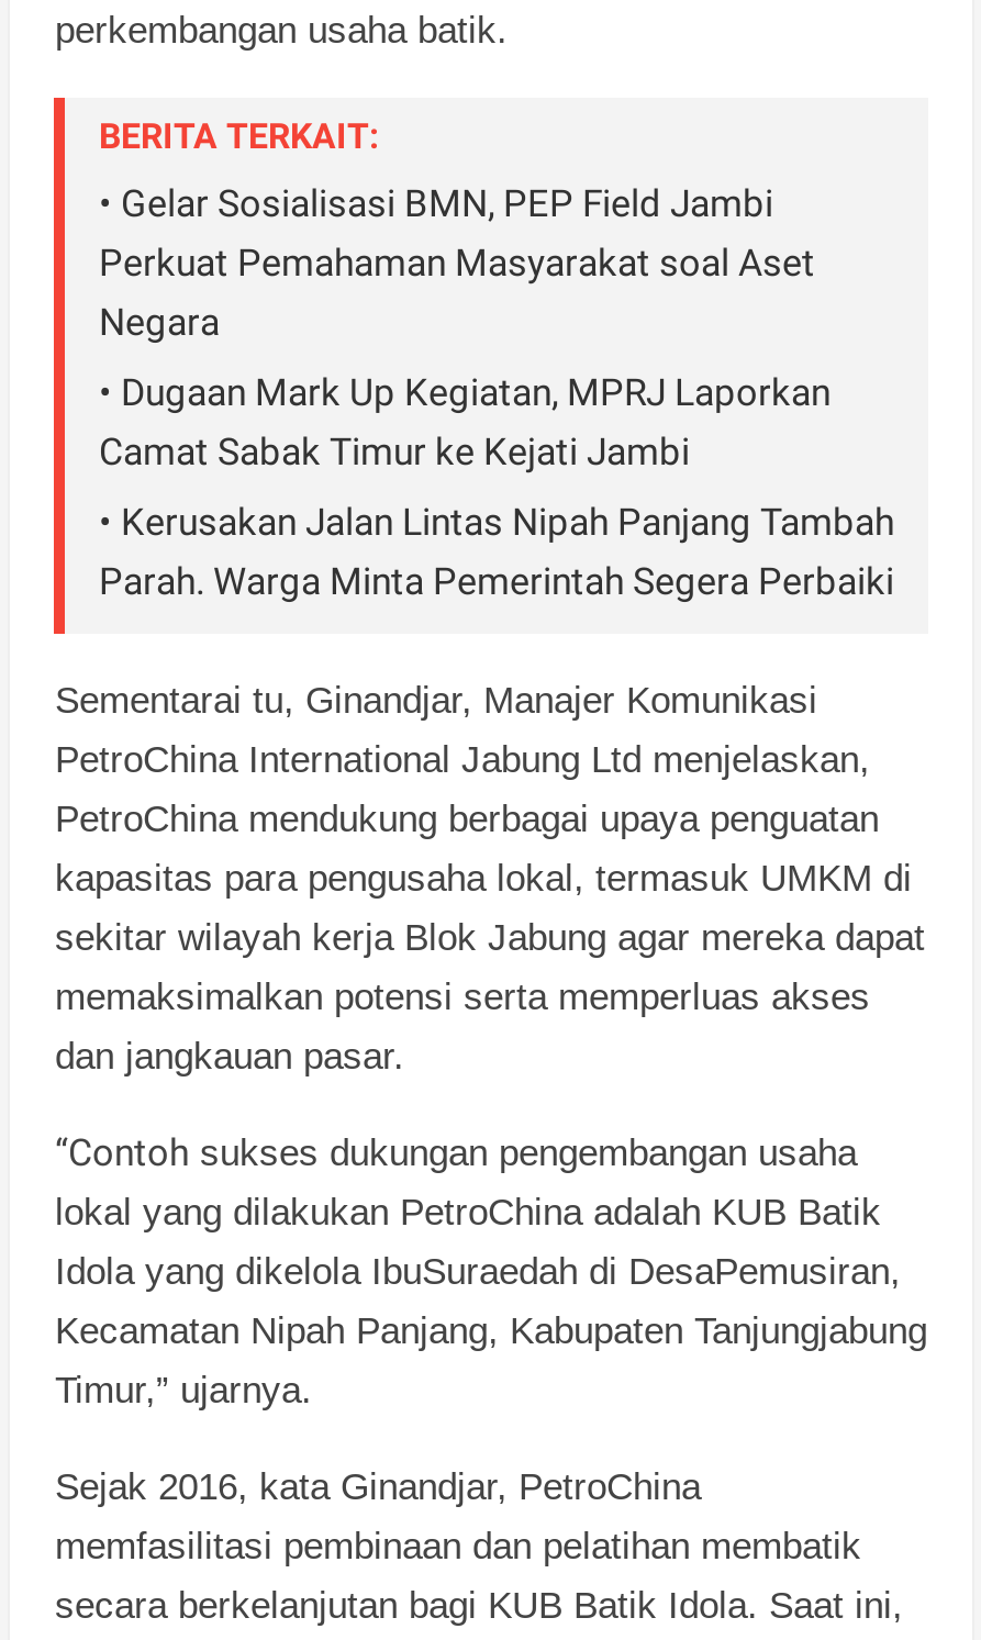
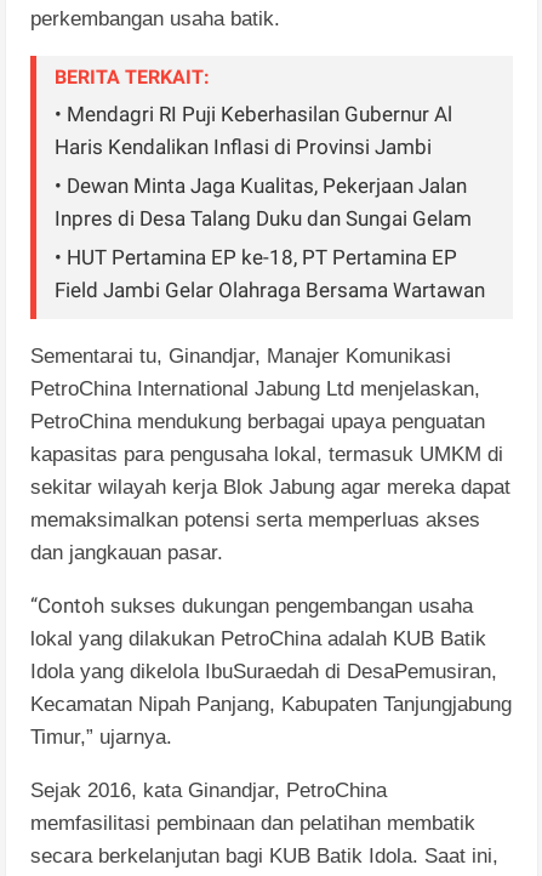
[99,182,815,344] • Gelar Sosialisasi BMN, PEP Field Jambi | Perkuat Pemahaman Masyarakat soal Aset | Negara -> [55,102,453,159] • Mendagri RI Puji Keberhasilan Gubernur Al | Haris Kendalikan Inflasi di Provinsi Jambi
[99,371,830,474] • Dugaan Mark Up Kegiatan, MPRJ Laporkan | Camat Sabak Timur ke Kejati Jambi -> [55,174,472,231] • Dewan Minta Jaga Kualitas, Pekerjaan Jalan | Inpres di Desa Talang Duku dan Sungai Gelam
[99,500,894,603] • Kerusakan Jalan Lintas Nipah Panjang Tambah | Parah. Warga Minta Pemerintah Segera Perbaiki -> [55,245,486,302] • HUT Pertamina EP ke-18, PT Pertamina EP | Field Jambi Gelar Olahraga Bersama Wartawan

